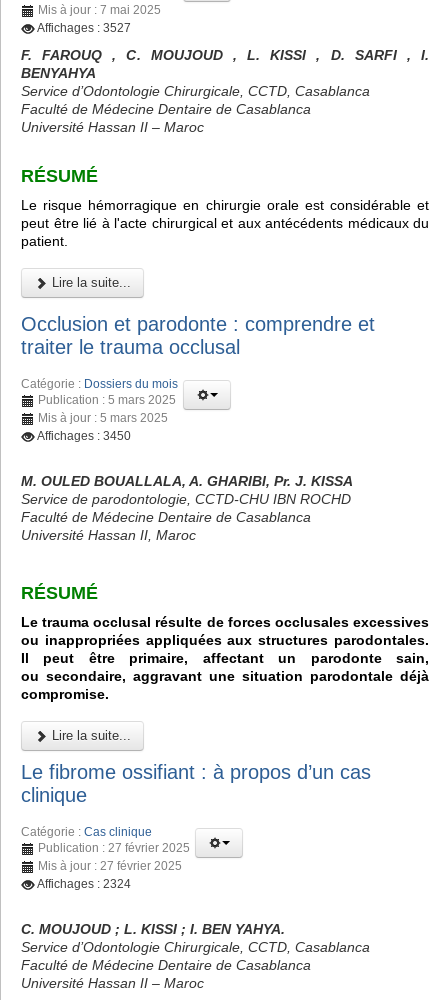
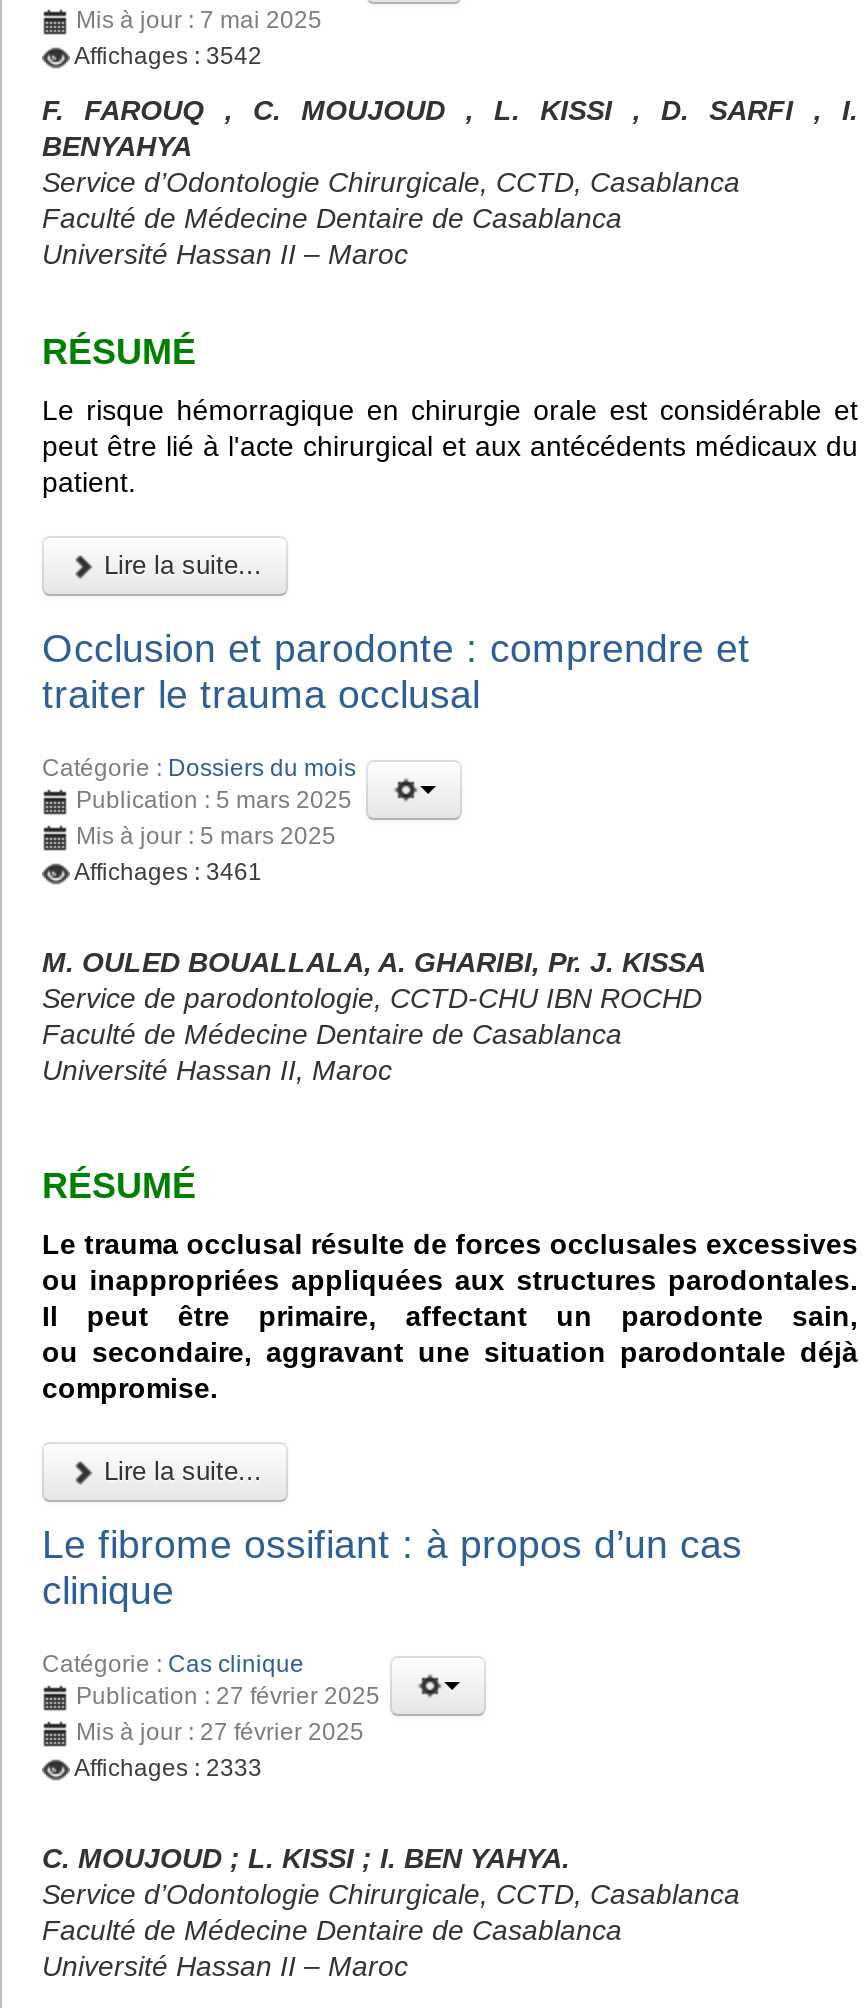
[37,21,131,35] Affichages : 3527 -> [74,42,262,70] Affichages : 3542
[37,429,131,443] Affichages : 3450 -> [74,858,262,886] Affichages : 3461
[37,877,131,891] Affichages : 2324 -> [74,1753,262,1781] Affichages : 2333

